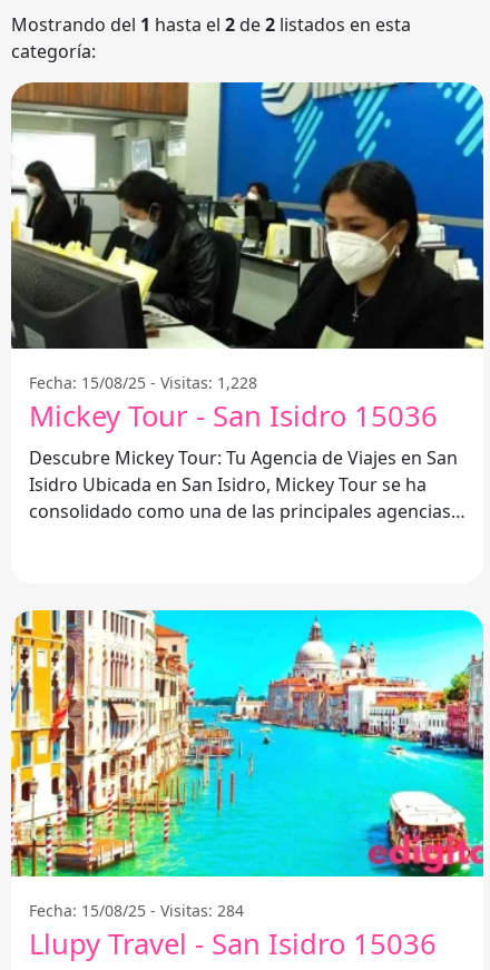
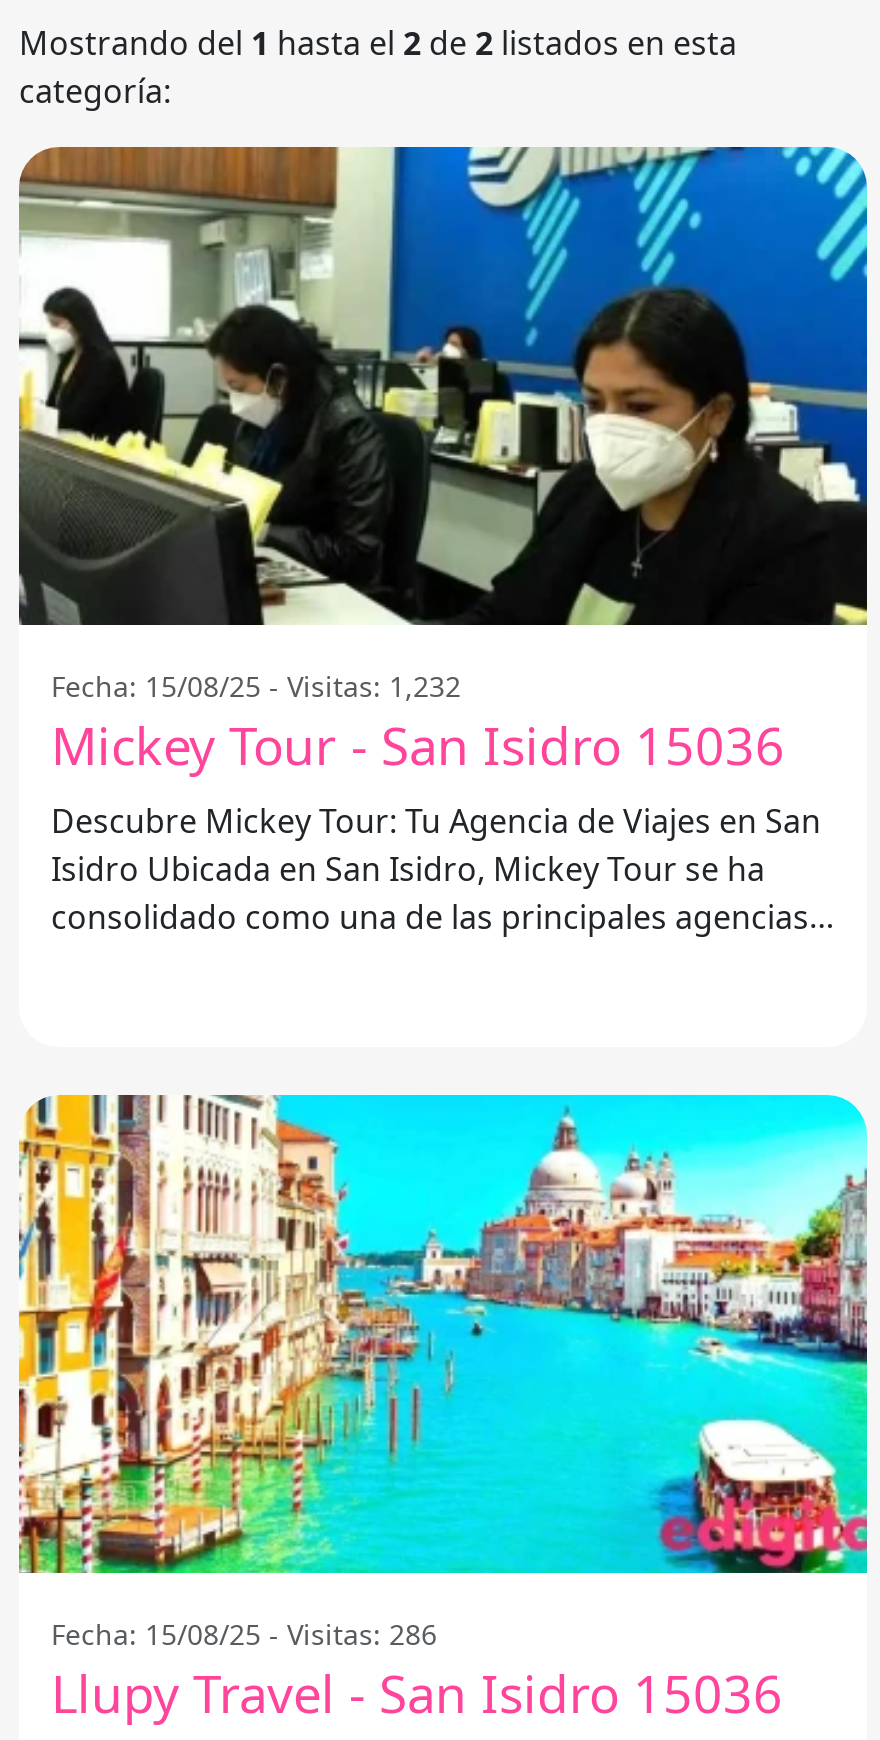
[29,371,257,393] Fecha: 15/08/25 - Visitas: 1,228 -> [51,666,461,704] Fecha: 15/08/25 - Visitas: 1,232
[29,899,244,920] Fecha: 15/08/25 - Visitas: 284 -> [51,1614,437,1652] Fecha: 15/08/25 - Visitas: 286

